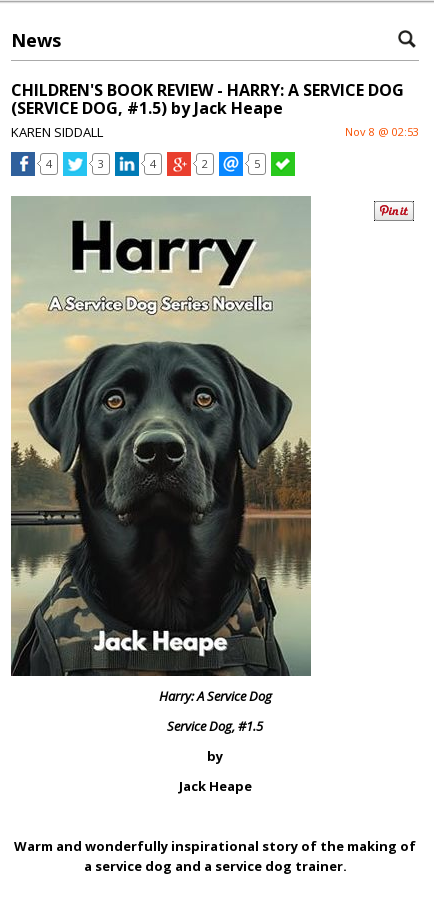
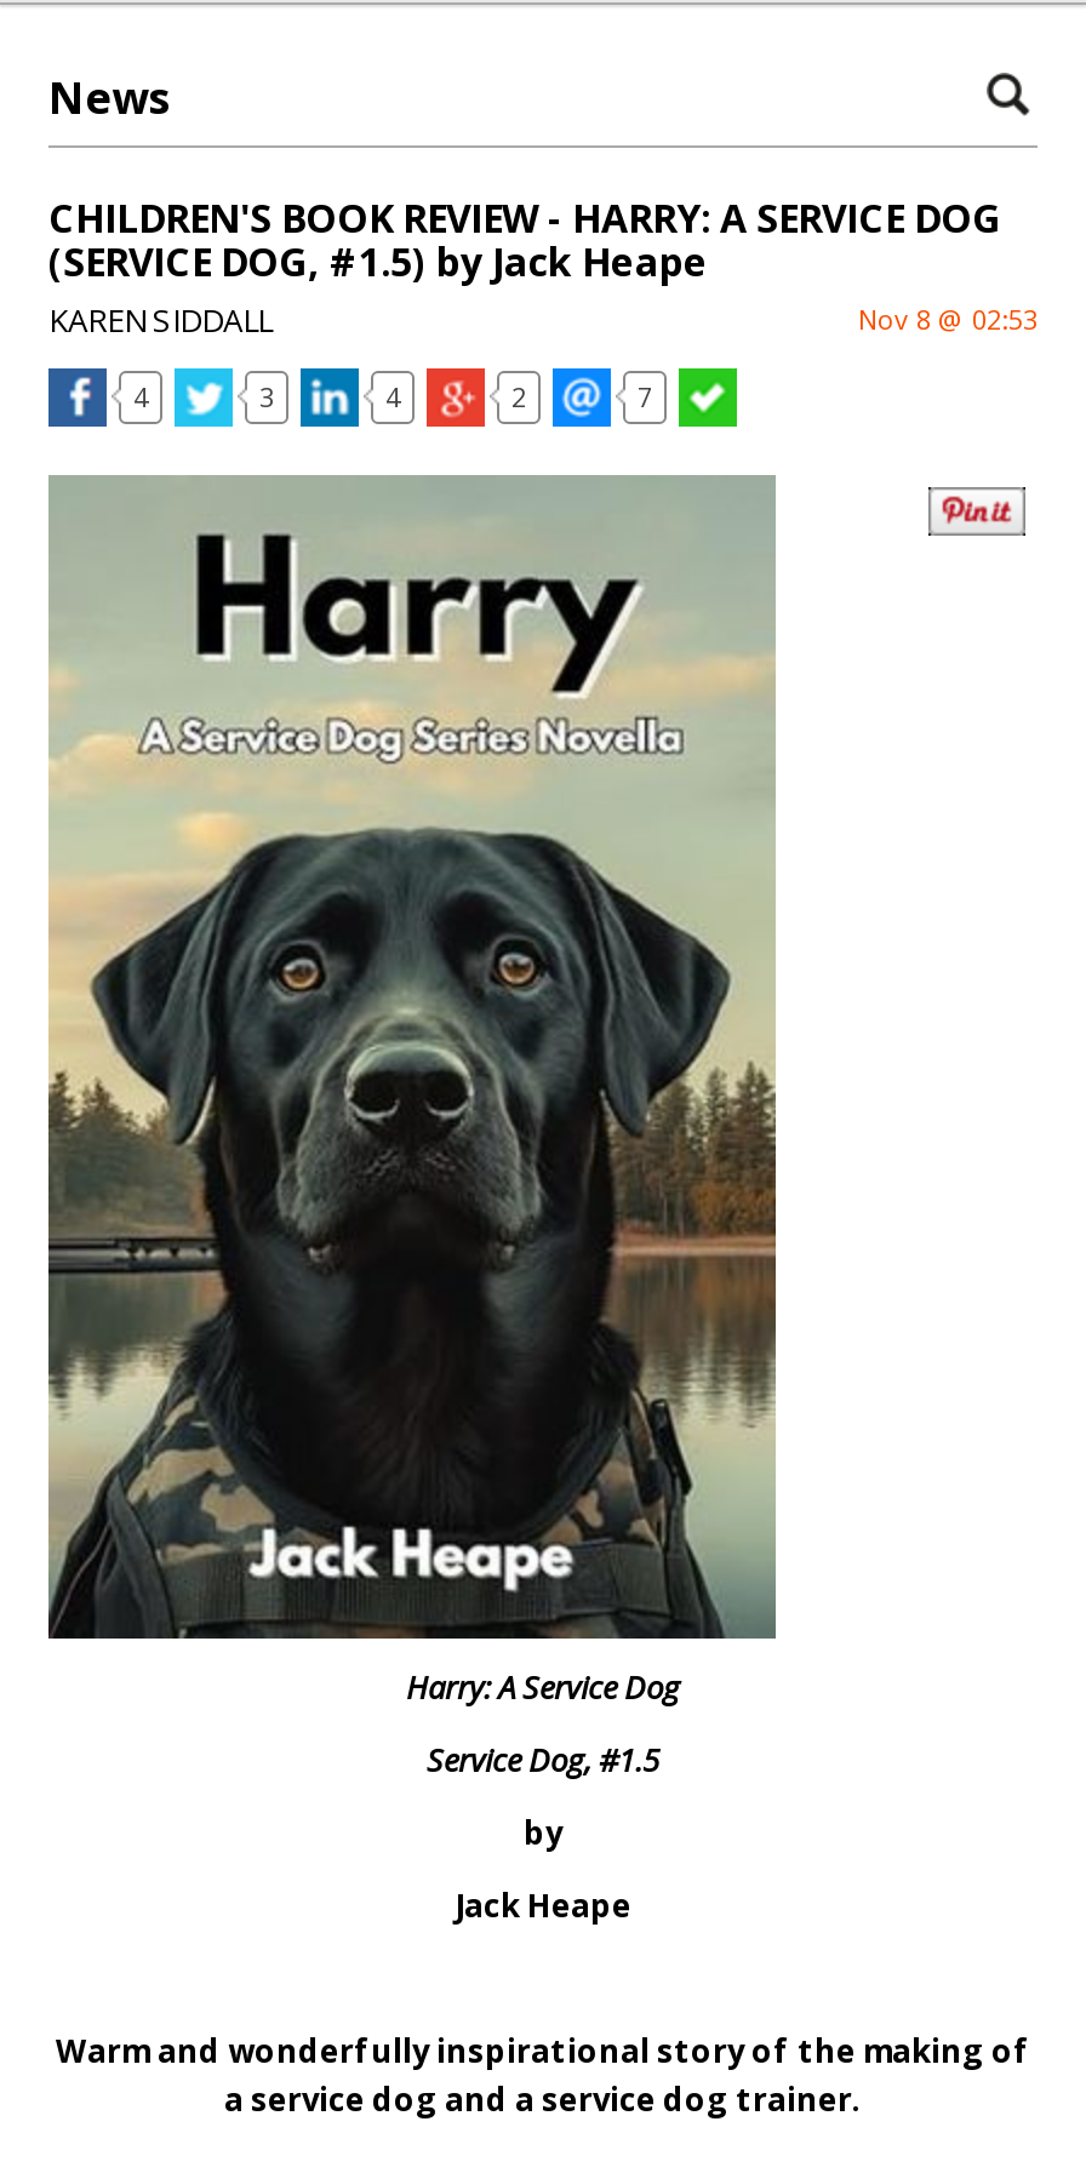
[254,155,260,170] 5 -> [638,377,652,413] 7

